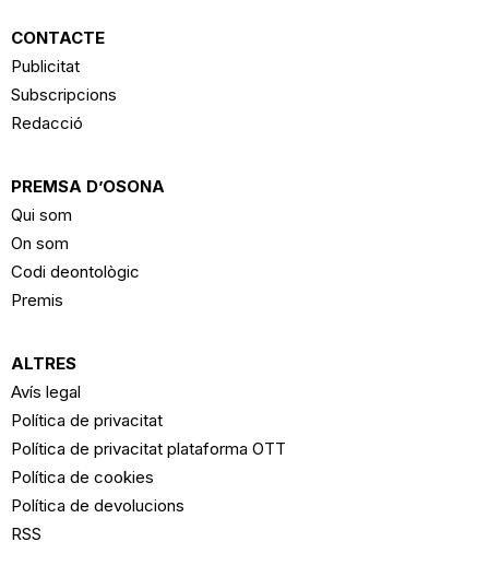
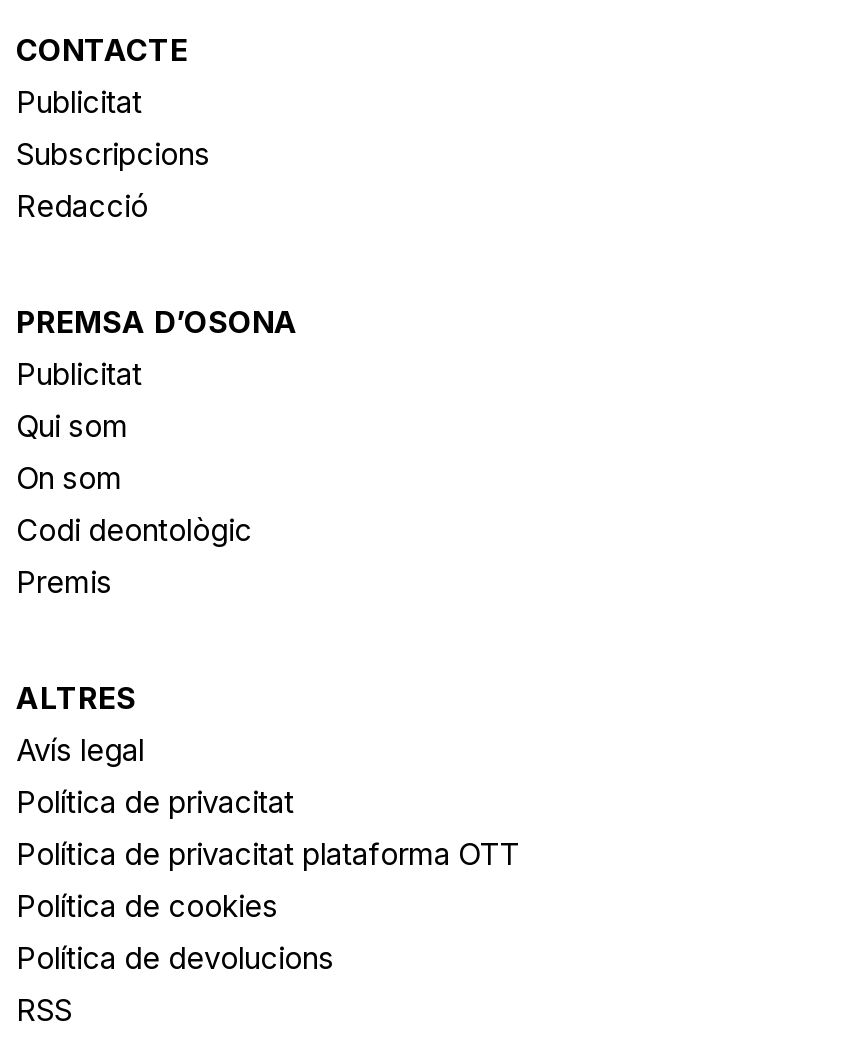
none -> [16,356,142,394] Publicitat

